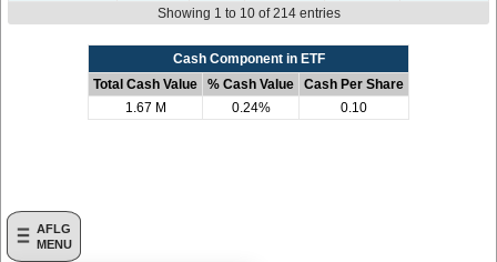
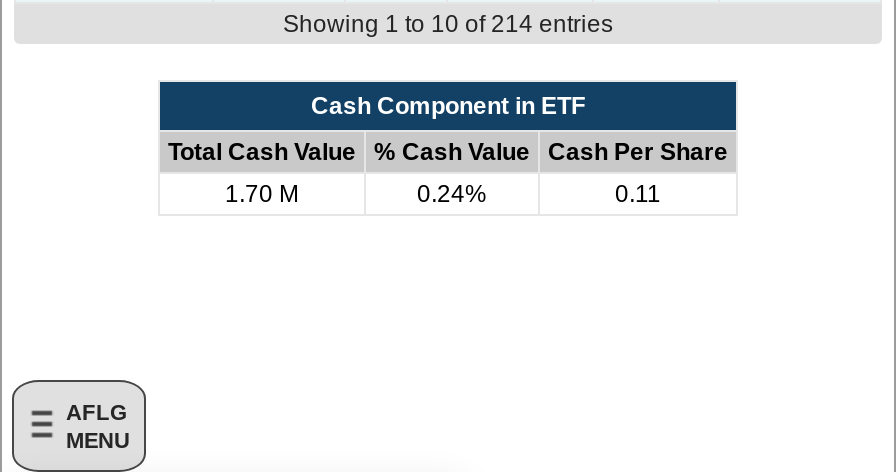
[125,100,166,116] 1.67 M -> [225,181,299,209] 1.70 M
[341,100,367,116] 0.10 -> [615,181,661,209] 0.11

